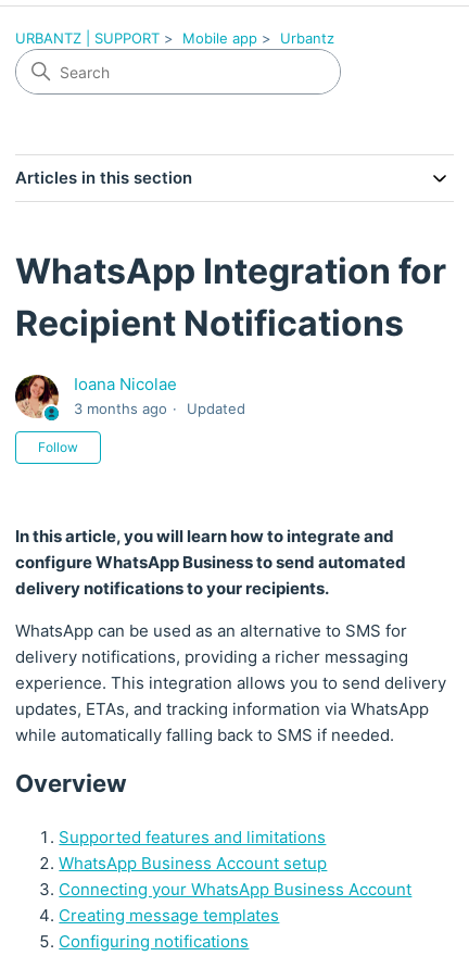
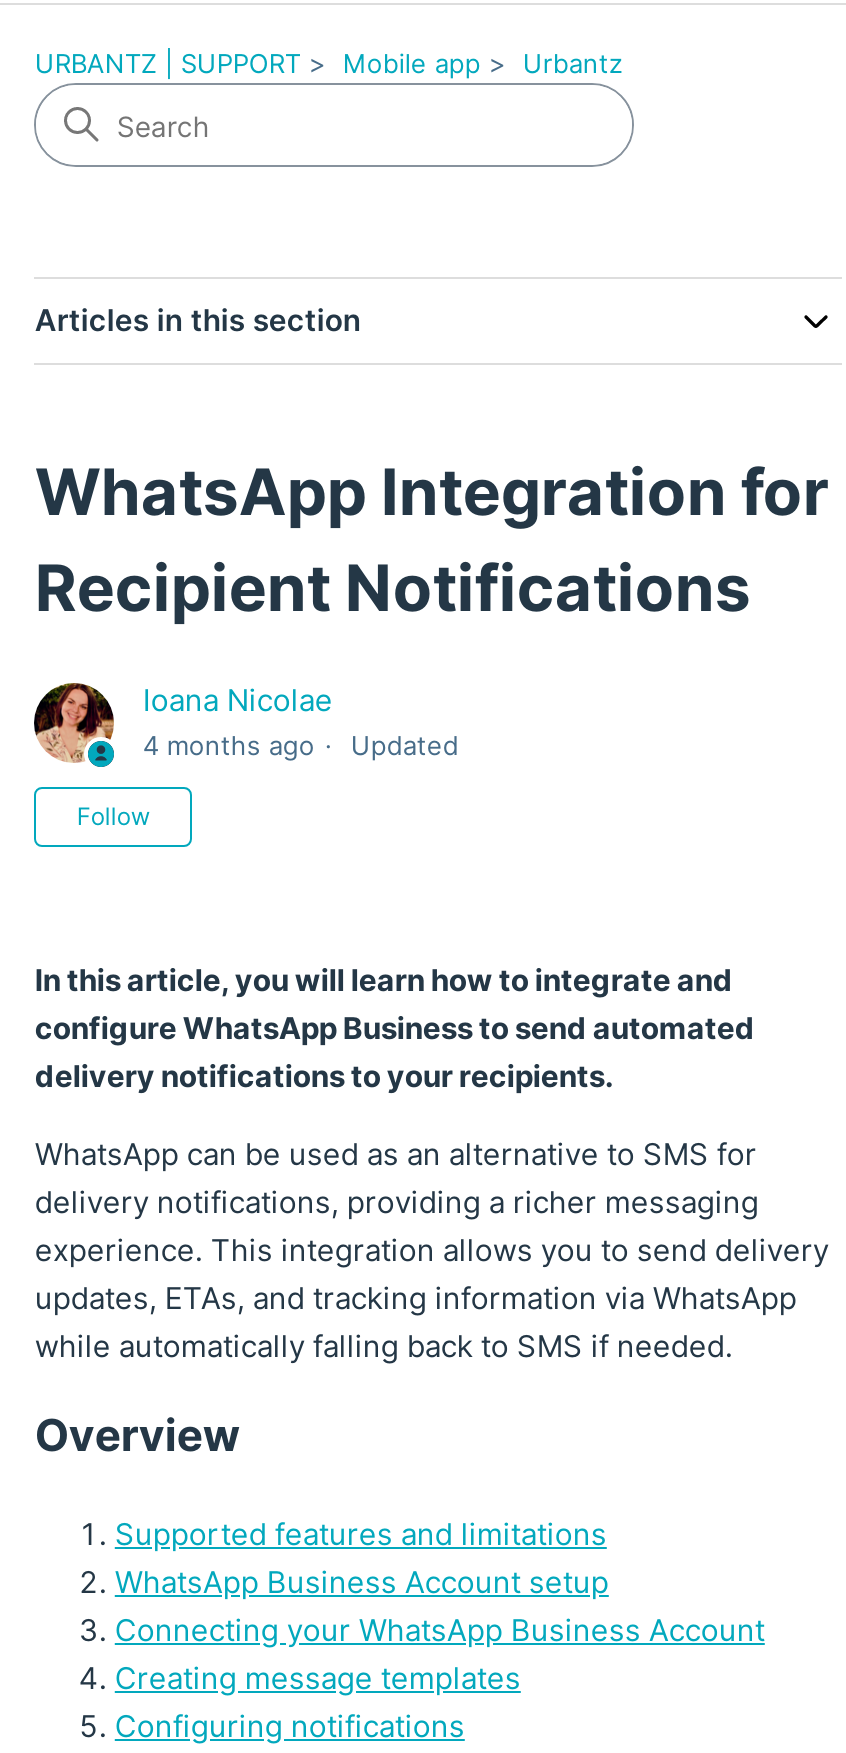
[74,400,246,418] 3 months ago Updated -> [143,730,459,762] 4 months ago Updated

